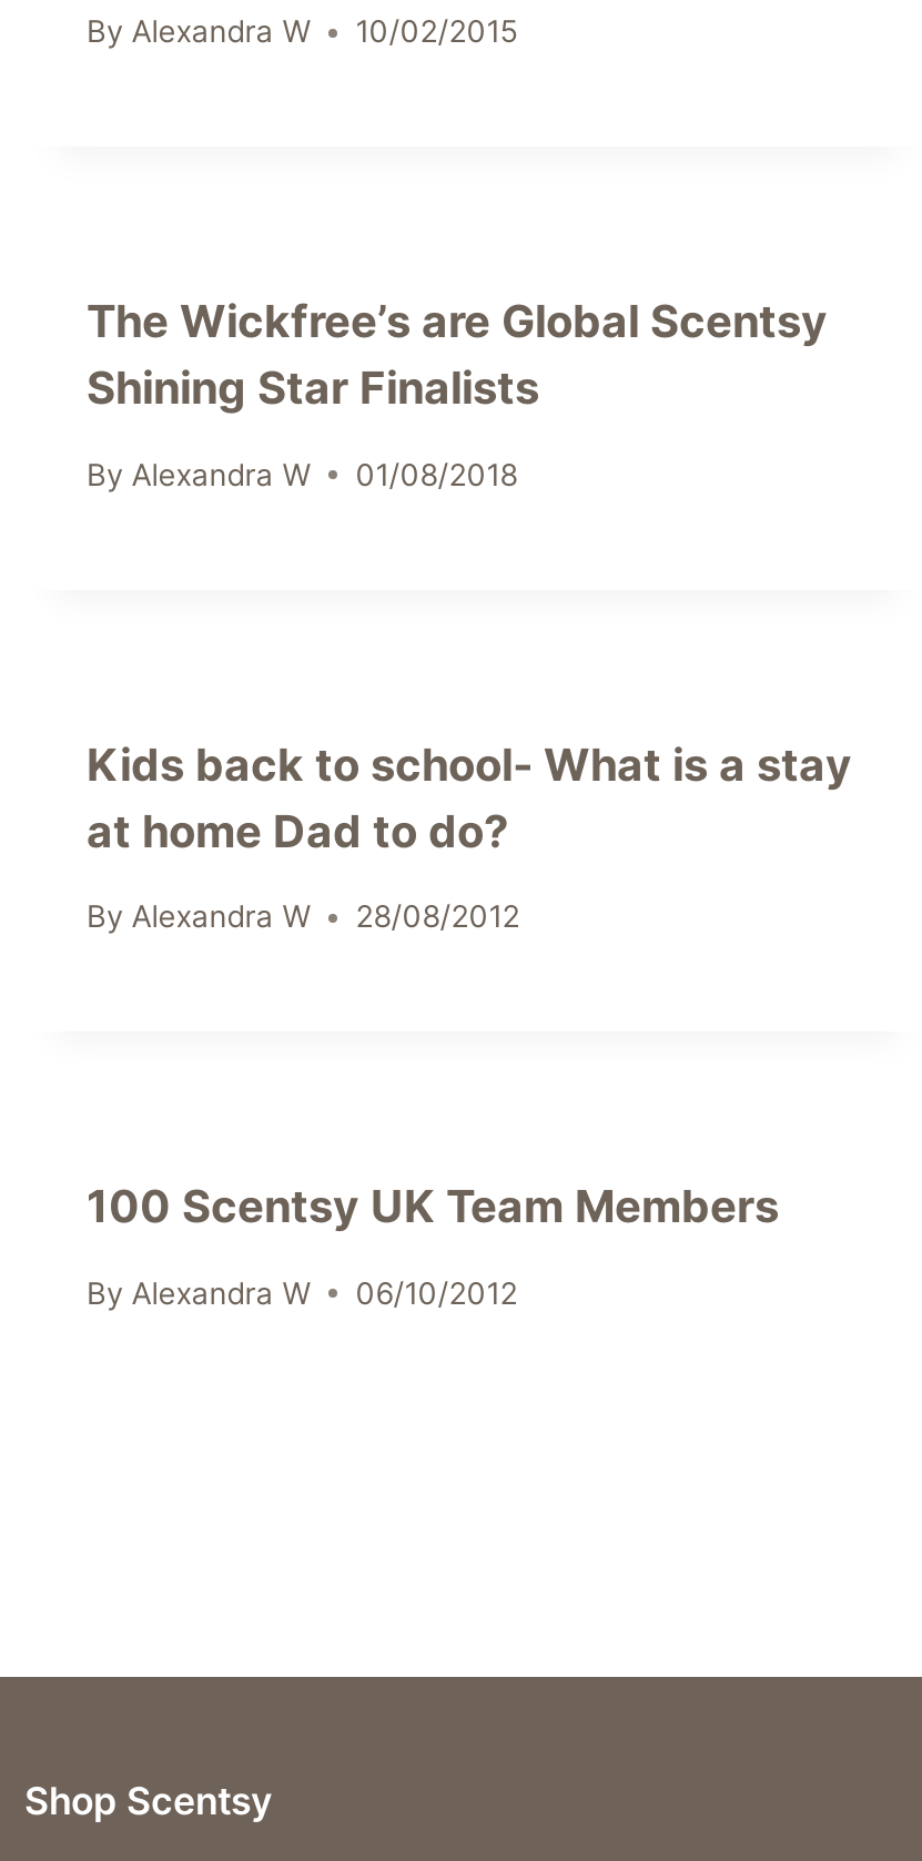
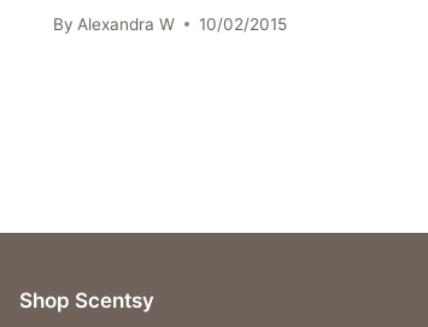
[87,295,828,492] The Wickfree’s are Global Scentsy | Shining Star Finalists | By Alexandra W | 01/08/2018 -> none
[87,738,852,934] Kids back to school- What is a stay | at home Dad to do? | By Alexandra W | 28/08/2012 -> none
[87,1181,779,1311] 100 Scentsy UK Team Members | By Alexandra W | 06/10/2012 -> none

